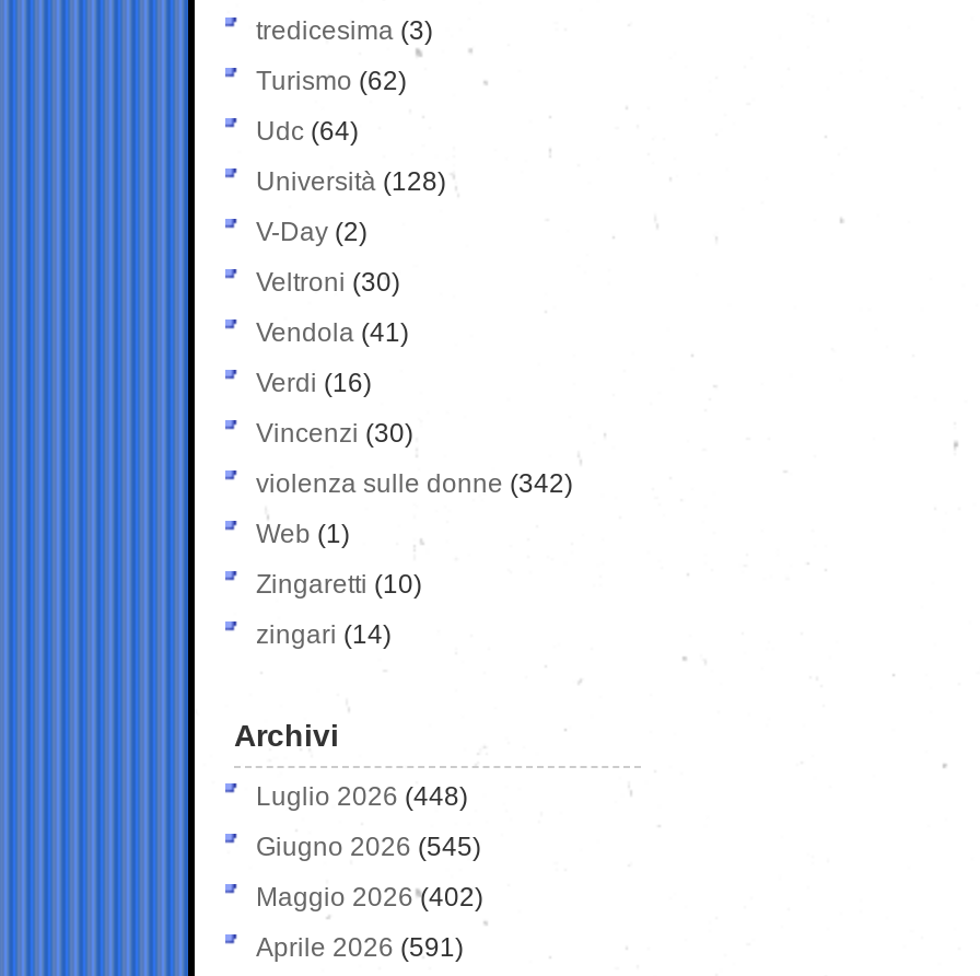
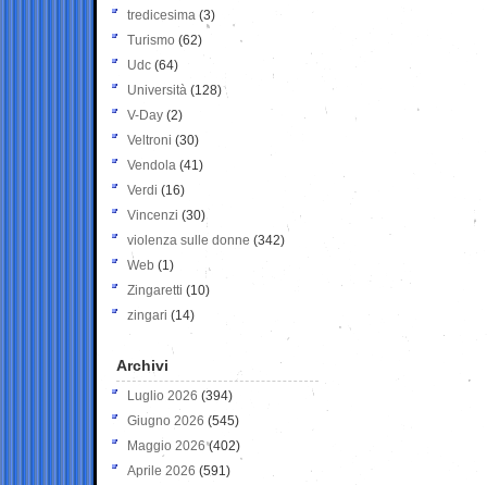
[256,781,468,812] Luglio 2026 (448) -> [127,388,233,403] Luglio 2026 (394)

